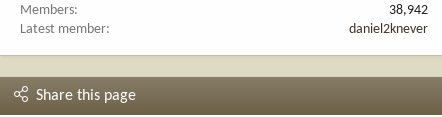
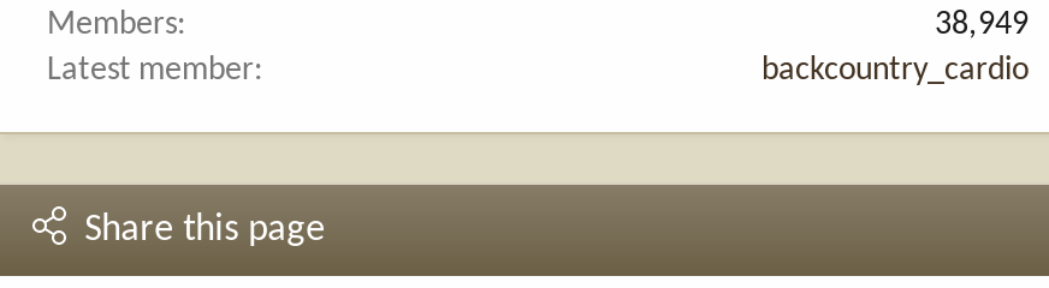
[389,3,428,18] 38,942 -> [935,7,1029,43] 38,949
[349,22,428,37] daniel2knever -> [761,52,1029,88] backcountry_cardio

